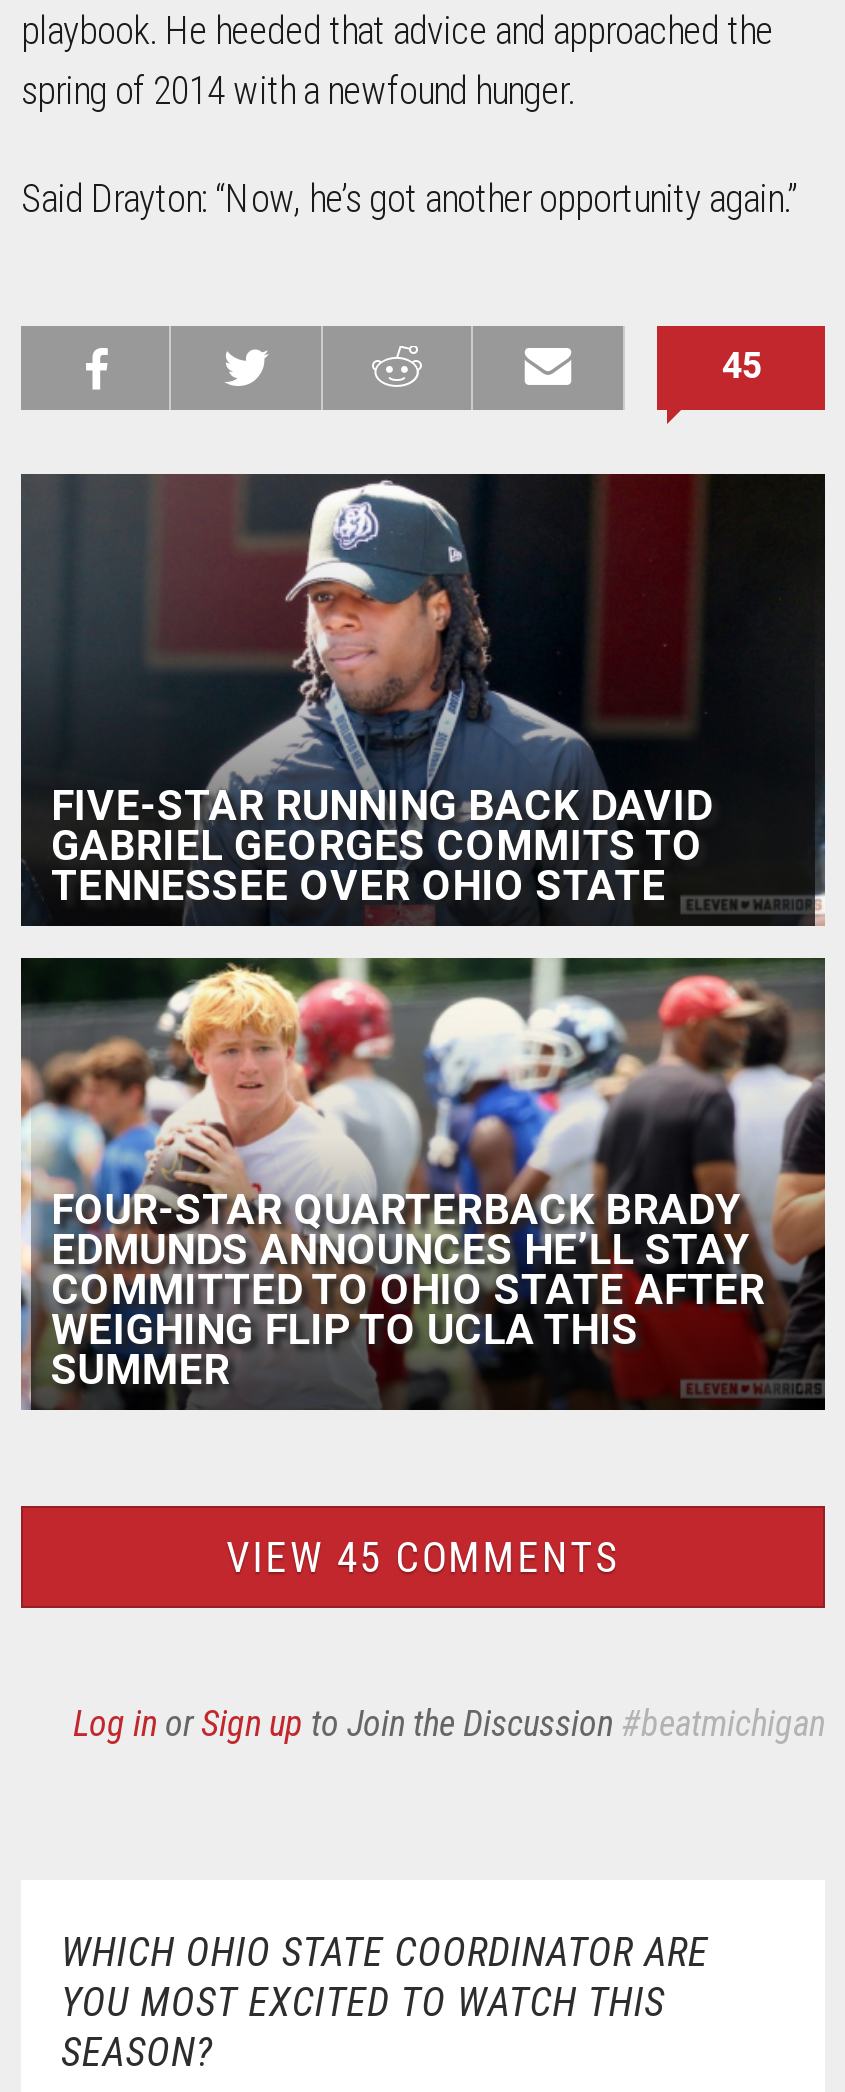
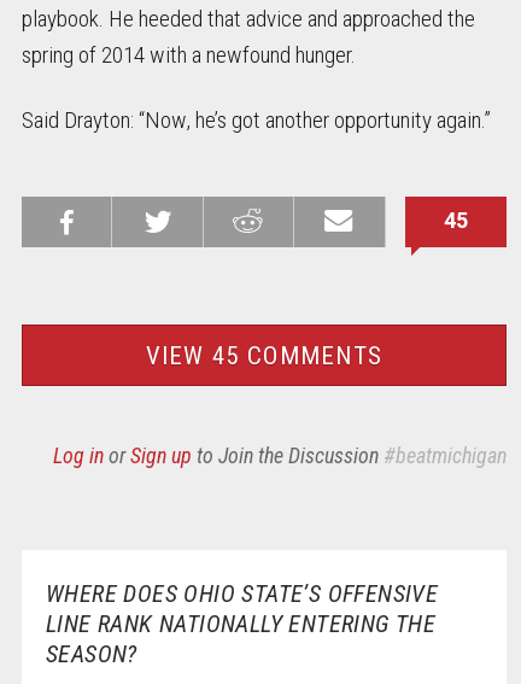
[19,472,827,928] [image] | FIVE-STAR RUNNING BACK DAVID | GABRIEL GEORGES COMMITS TO | TENNESSEE OVER OHIO STATE -> none
[19,956,827,1412] [image] | FOUR-STAR QUARTERBACK BRADY | EDMUNDS ANNOUNCES HE’LL STAY | COMMITTED TO OHIO STATE AFTER | WEIGHING FLIP TO UCLA THIS | SUMMER -> none
[61,1928,709,2026] WHICH OHIO STATE COORDINATOR ARE | YOU MOST EXCITED TO WATCH THIS -> [46,579,438,638] WHERE DOES OHIO STATE’S OFFENSIVE | LINE RANK NATIONALLY ENTERING THE

